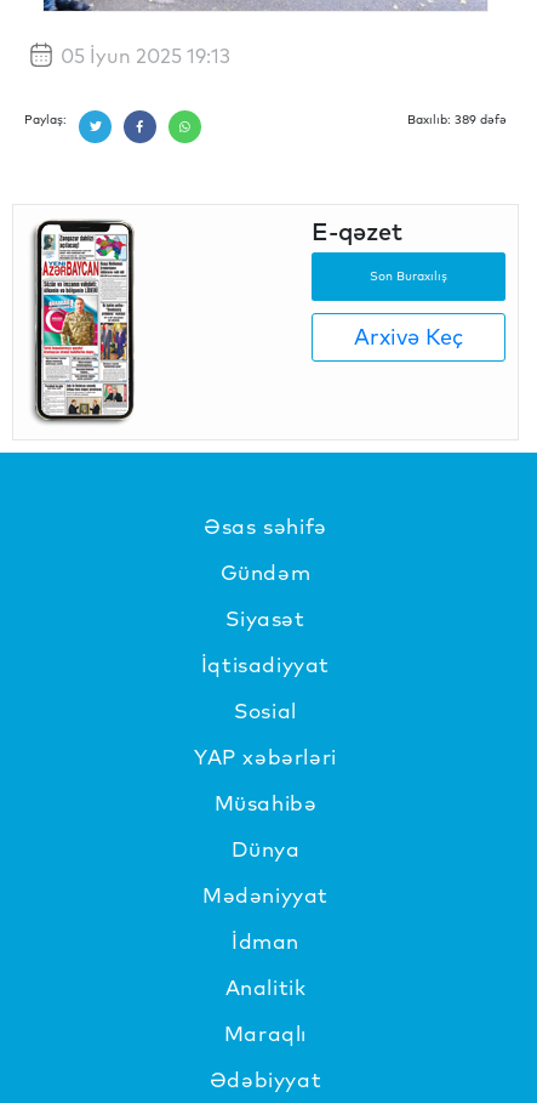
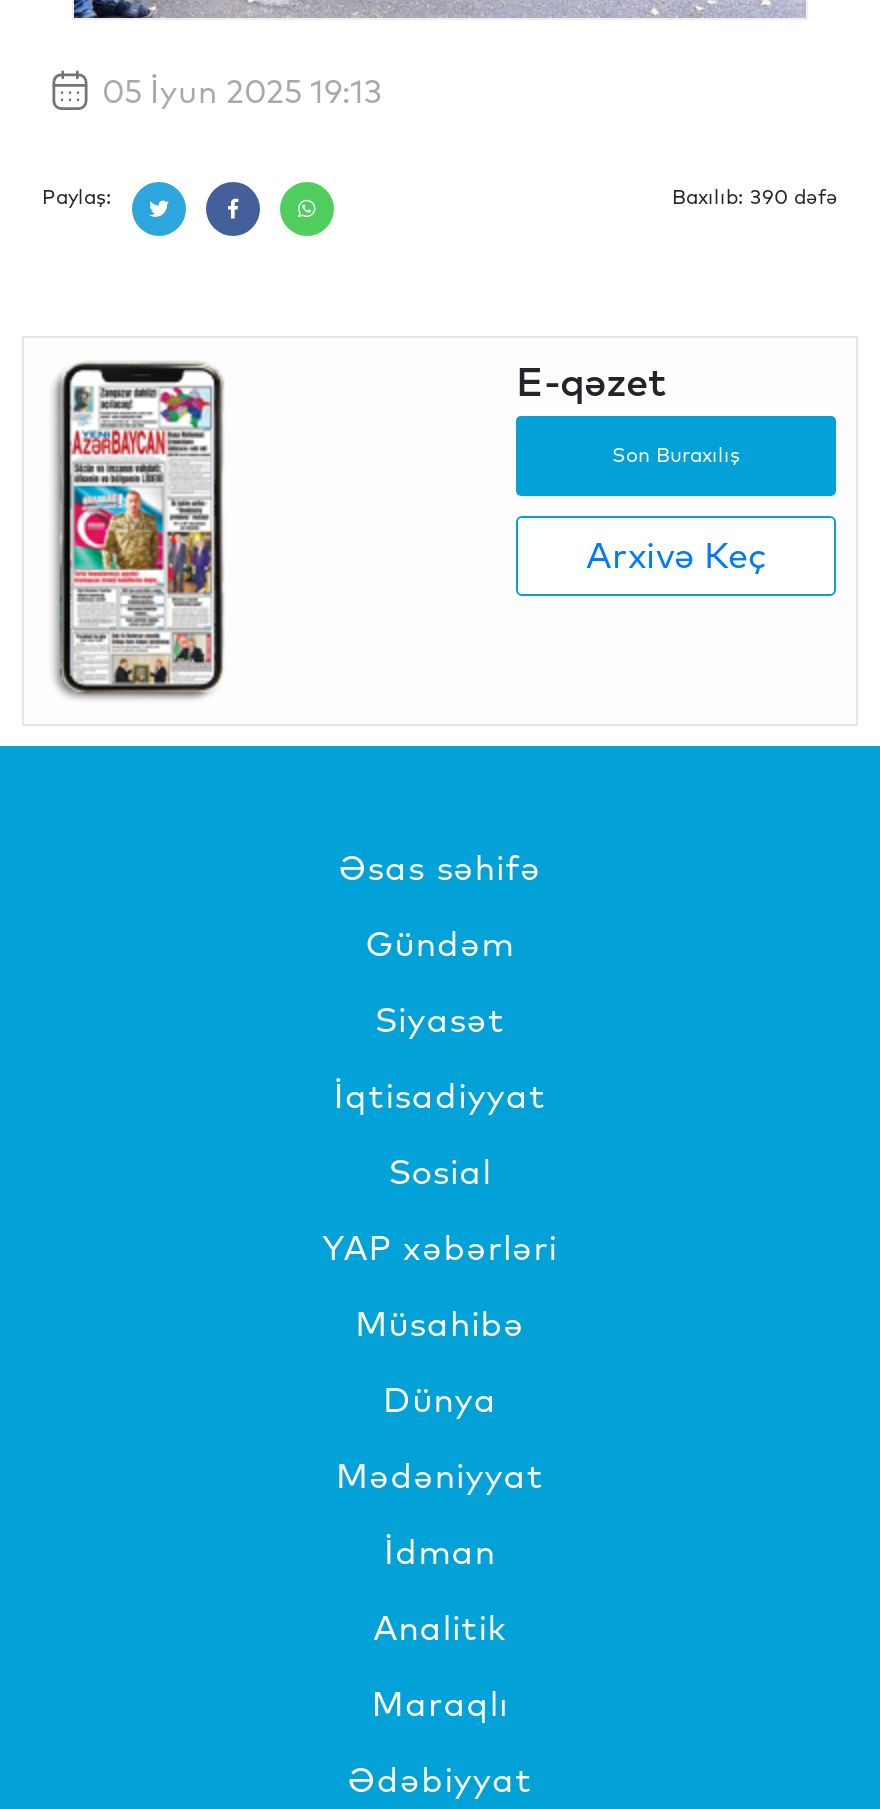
[407,111,507,127] Baxılıb: 389 dəfə -> [672,183,838,209] Baxılıb: 390 dəfə

